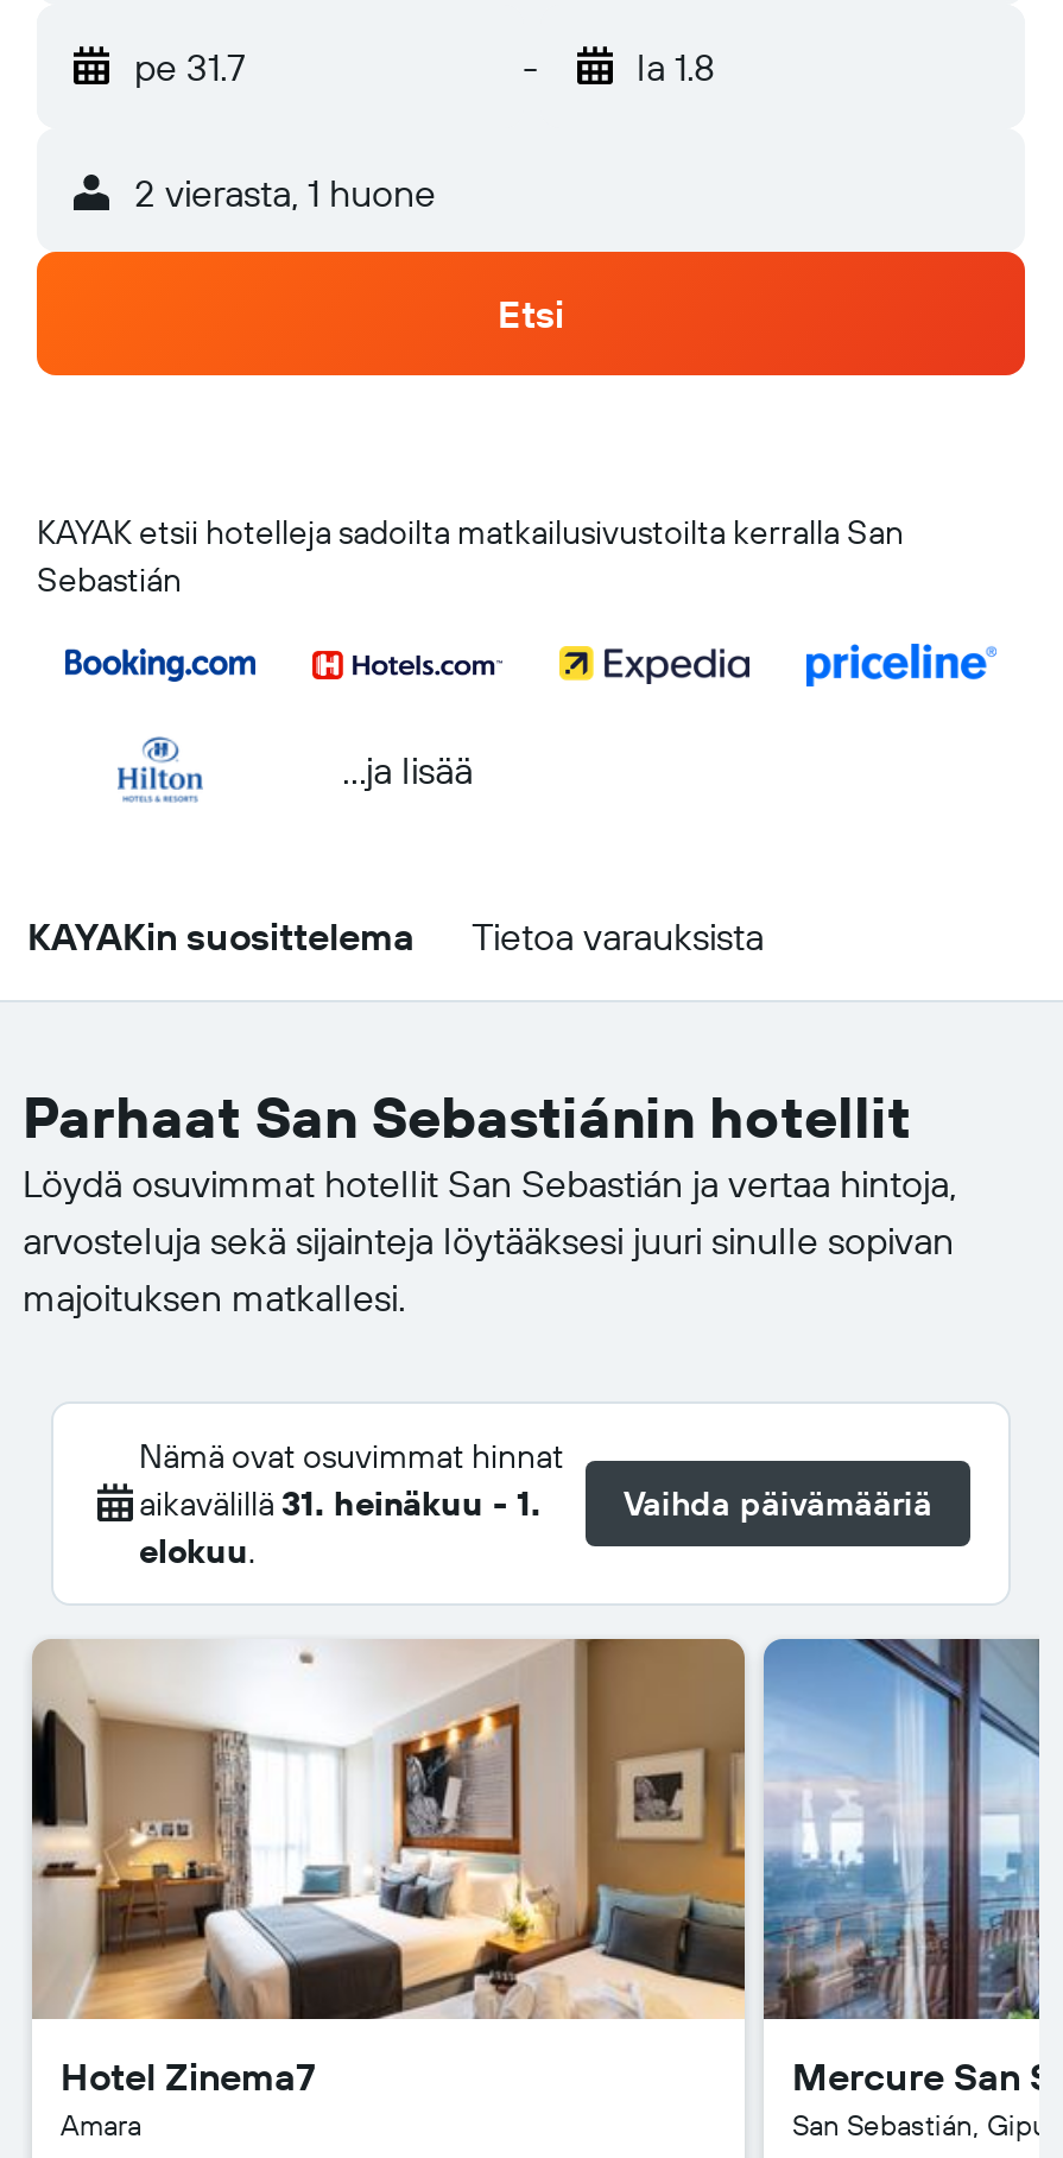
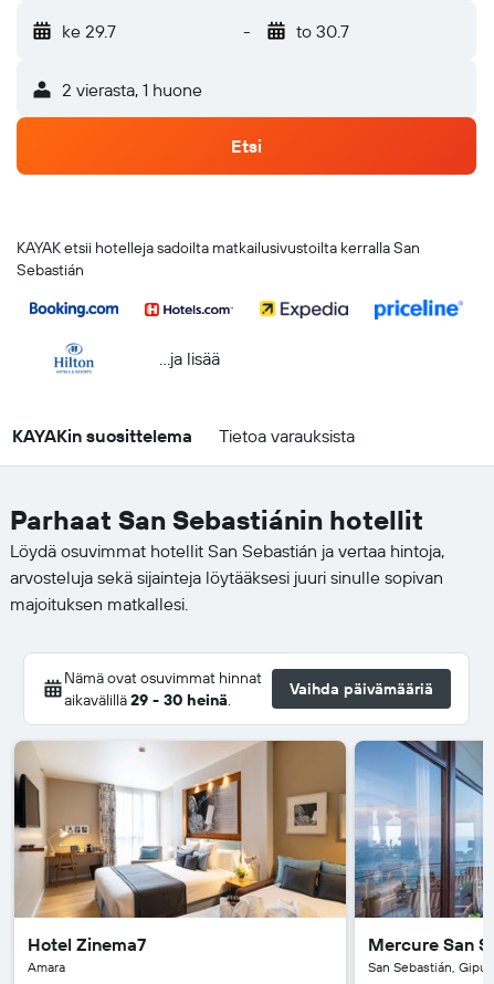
[134,43,246,90] pe 31.7 -> [62,20,116,42] ke 29.7
[637,43,715,90] la 1.8 -> [296,20,349,42] to 30.7
[139,1482,540,1572] aikavälillä 31. heinäkuu - 1. | elokuu. -> [64,690,231,710] aikavälillä29 - 30 heinä.

